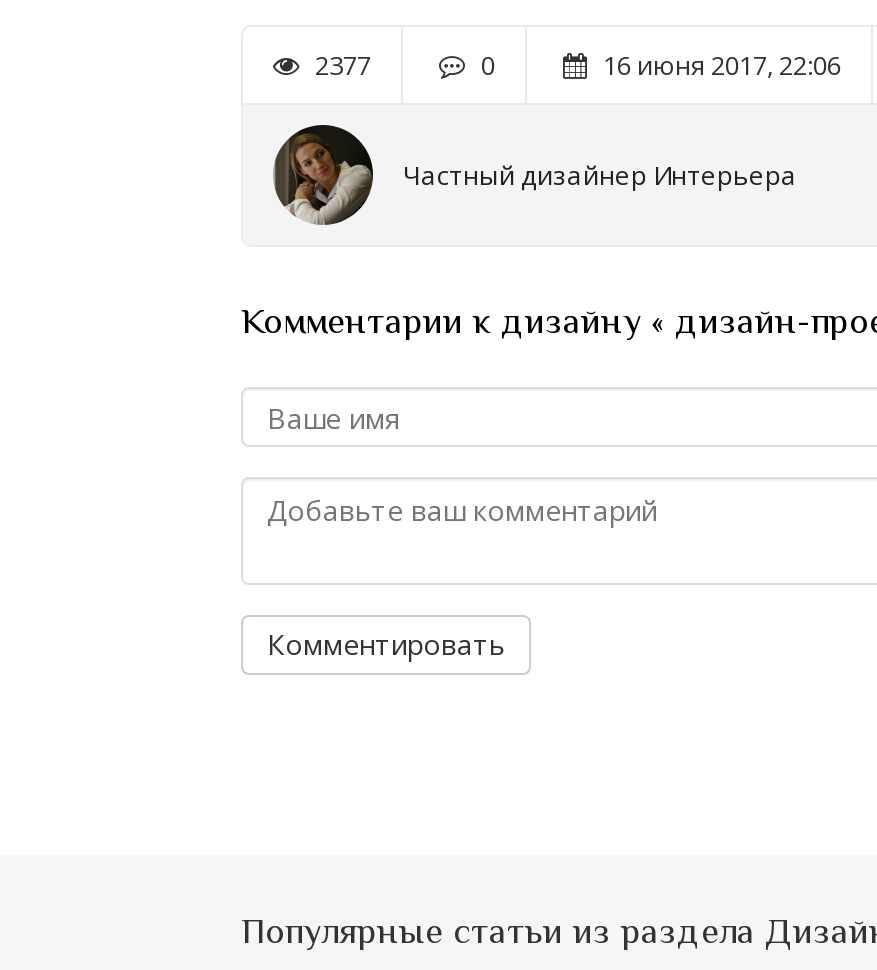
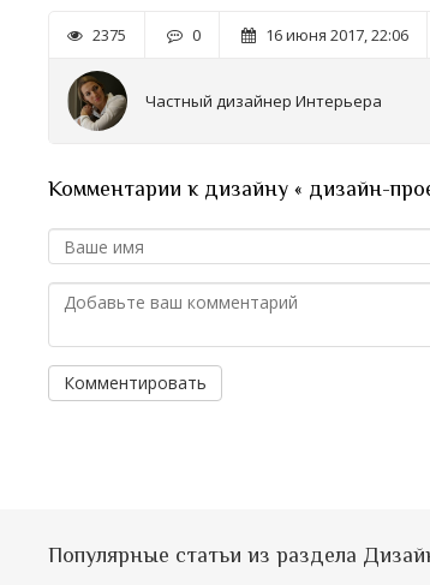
[315,48,371,84] 2377 -> [92,25,126,46] 2375

